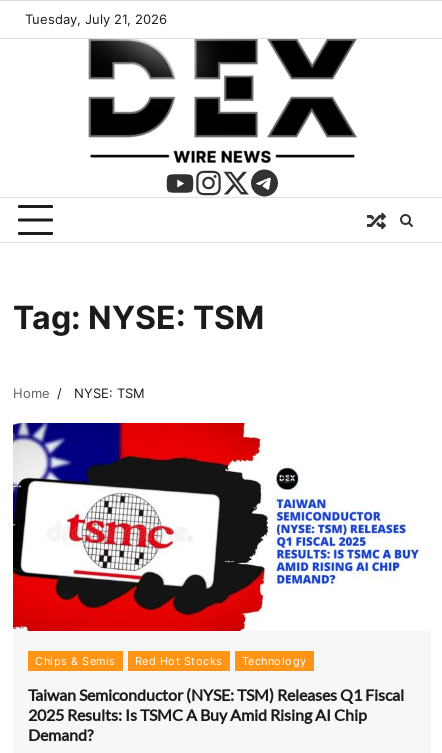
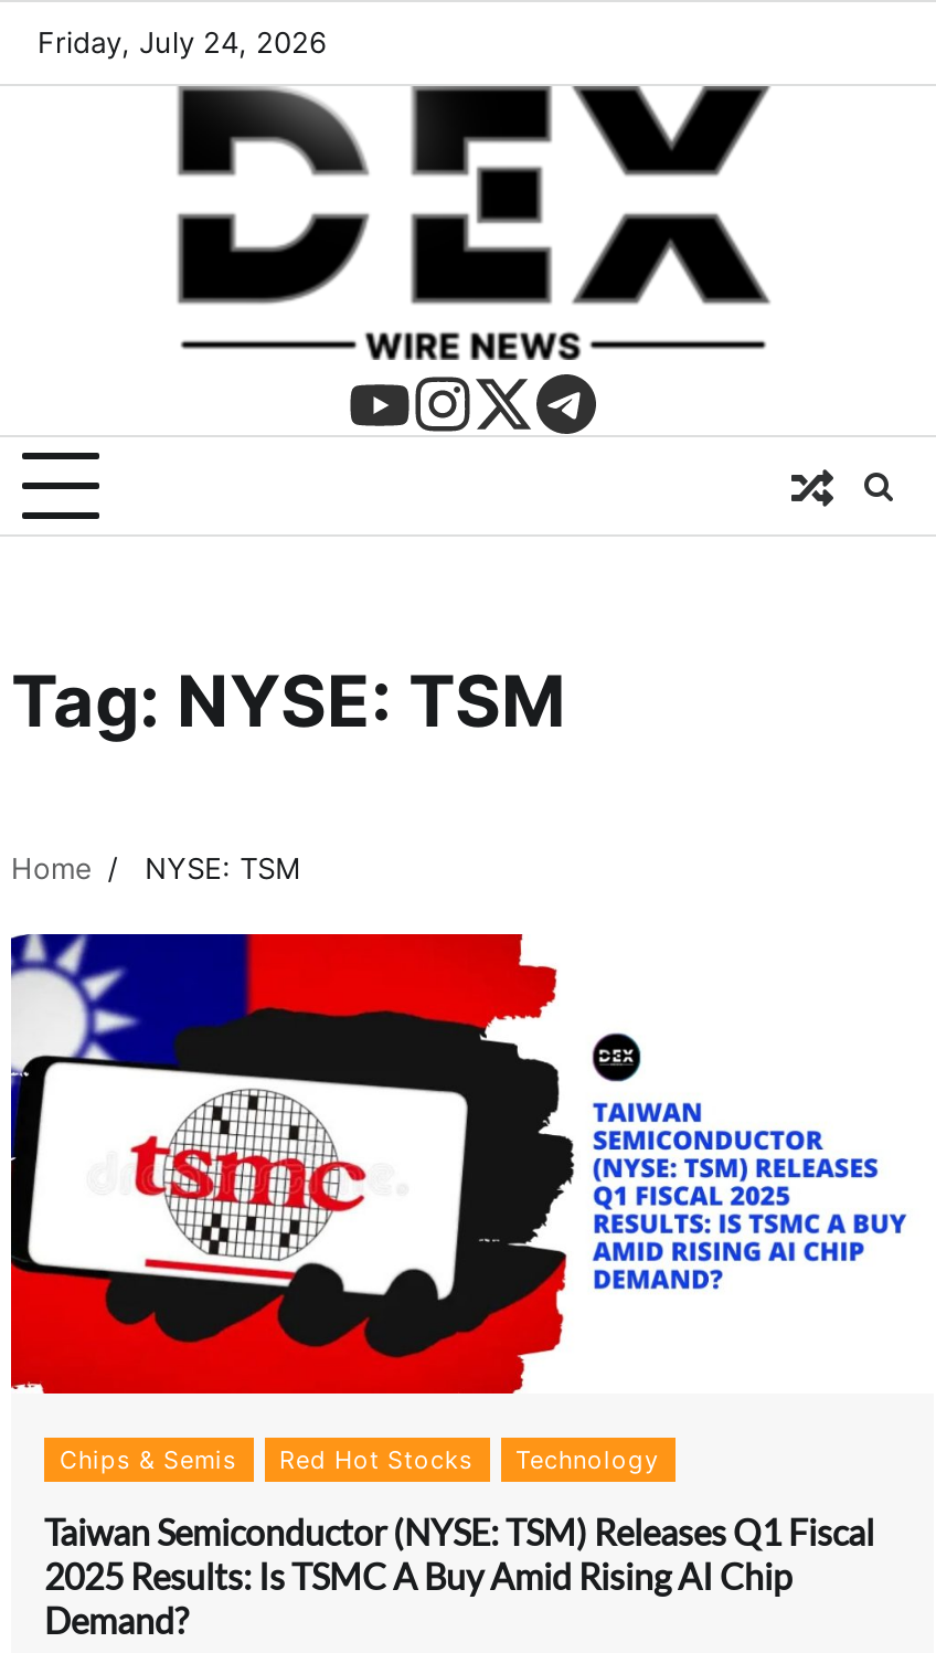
[25,11,167,27] Tuesday, July 21, 2026 -> [38,24,327,60] Friday, July 24, 2026

